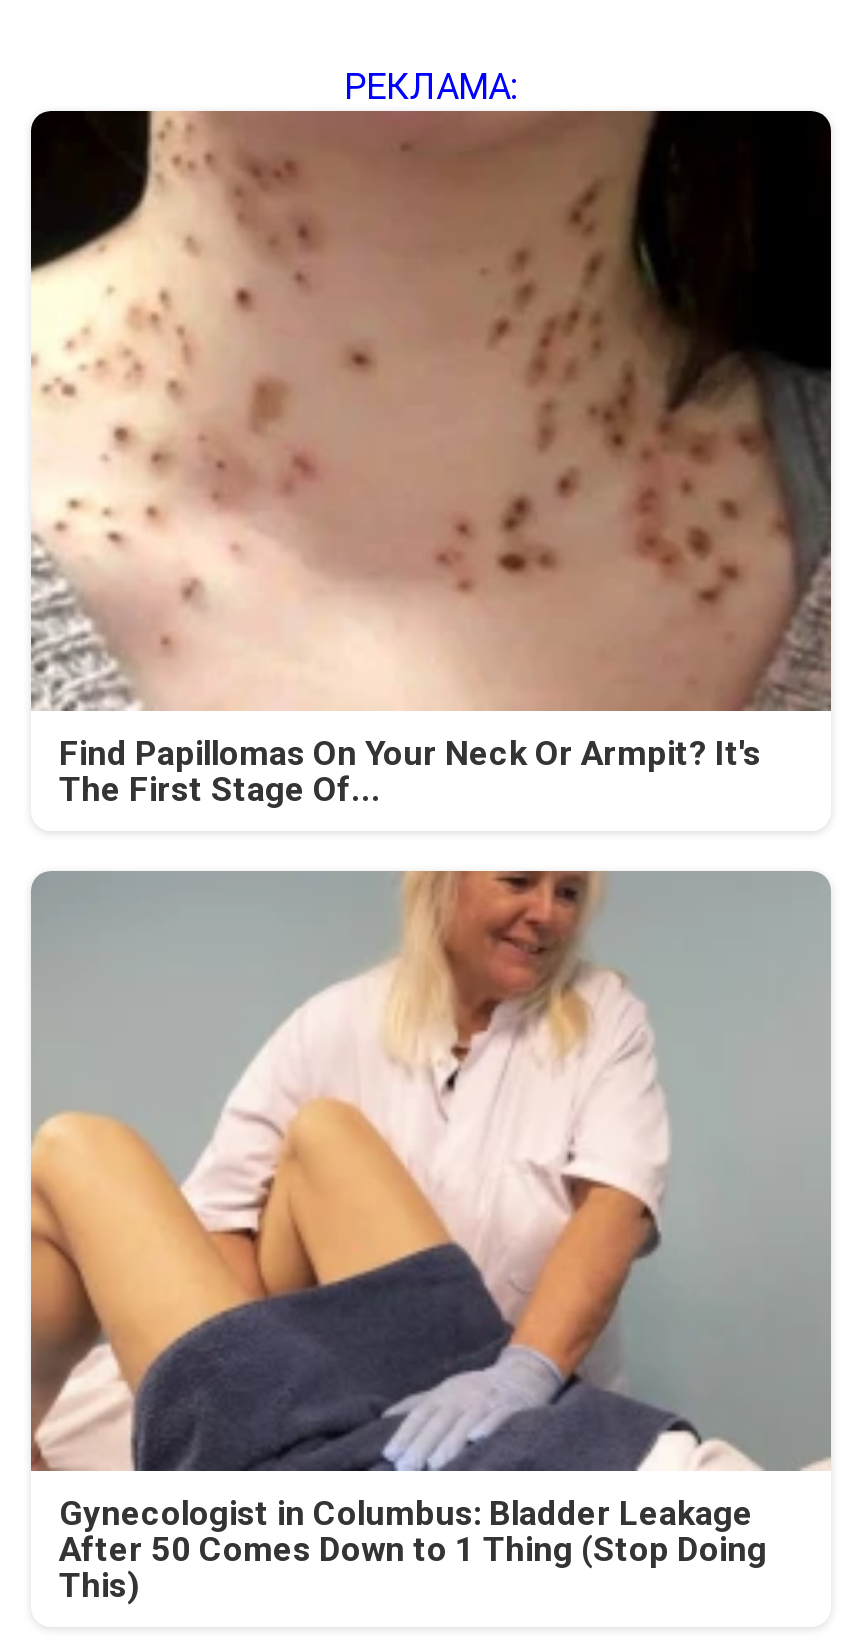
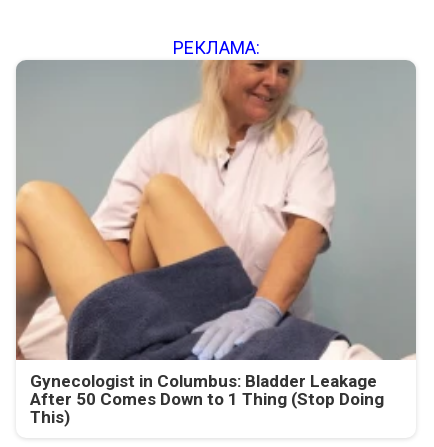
[31,111,833,809] [image] | Find Papillomas On Your Neck Or Armpit? It's | The First Stage Of... -> none

